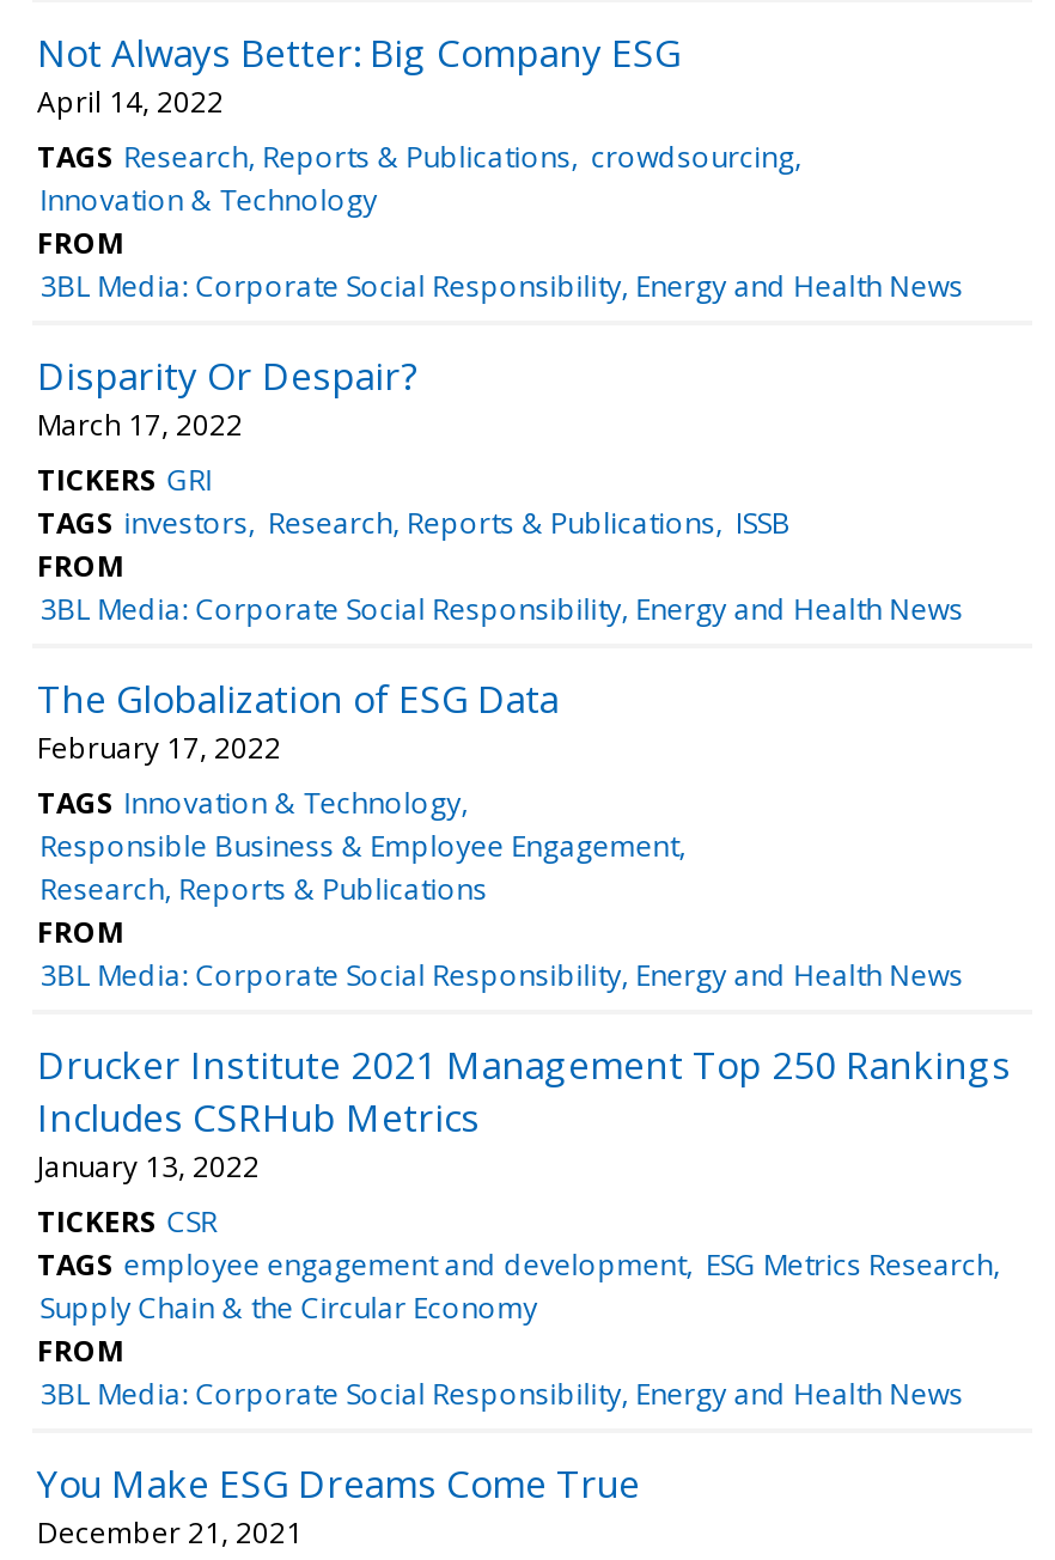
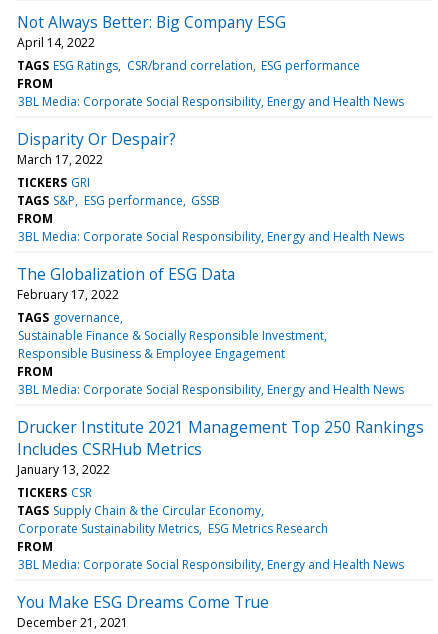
[37,136,794,220] TAGS Research, Reports & Publications crowdsourcing | Innovation & Technology -> [17,57,360,74] TAGS ESG Ratings CSR/brand correlation ESG performance
[37,502,790,543] TAGS investors Research, Reports & Publications ISSB -> [17,192,220,209] TAGS S&P ESG performance GSSB
[37,782,461,823] TAGS Innovation & Technology -> [17,309,324,344] TAGS governance | Sustainable Finance & Socially Responsible Investment
[40,868,487,909] Research, Reports & Publications -> none
[37,1244,993,1327] TAGS employee engagement and development ESG Metrics Research | Supply Chain & the Circular Economy -> [17,502,328,537] TAGS Supply Chain & the Circular Economy | Corporate Sustainability Metrics ESG Metrics Research

